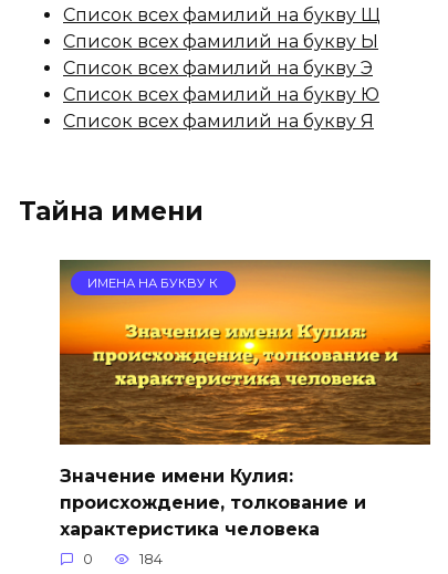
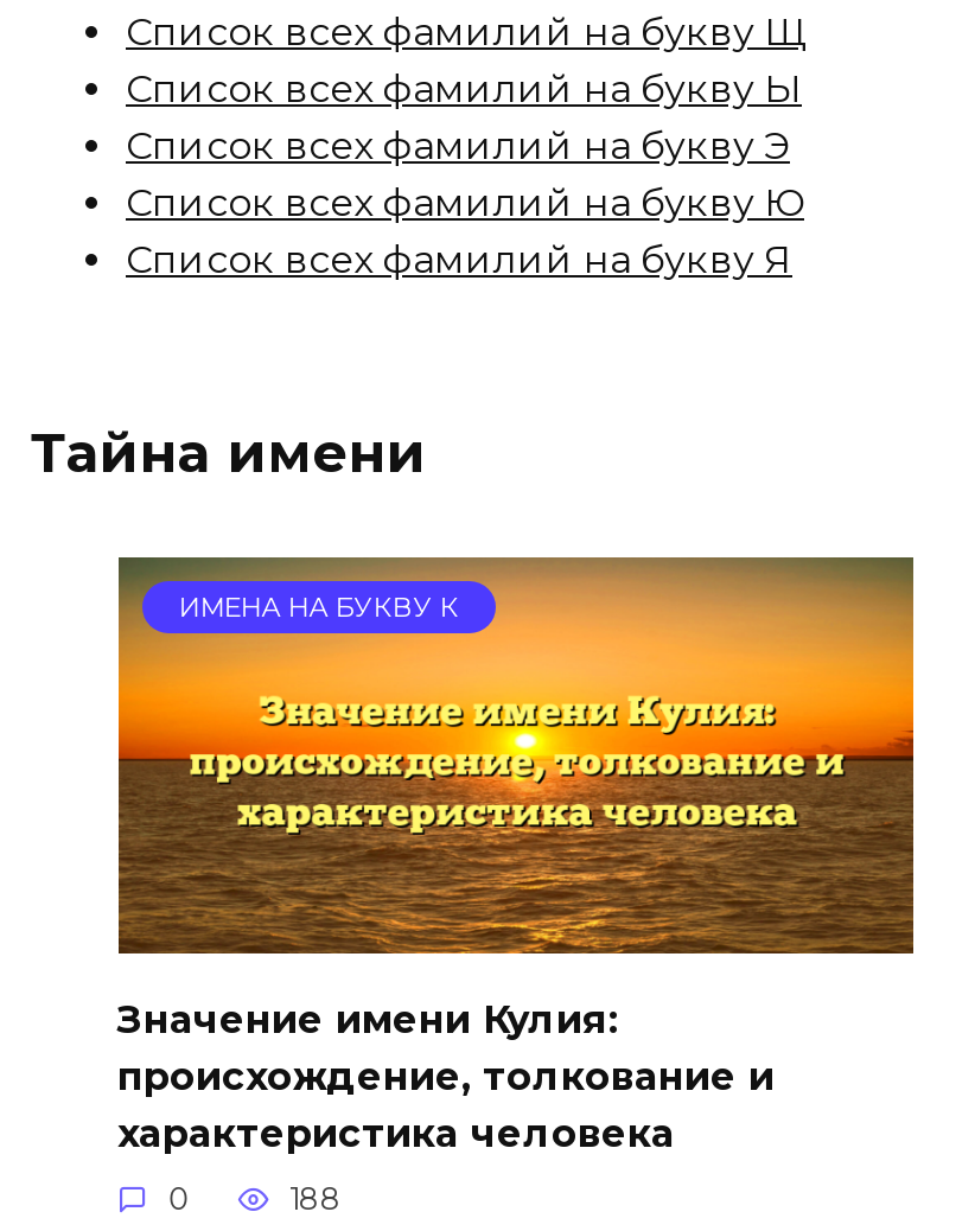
[139,551,163,568] 184 -> [289,1182,342,1218] 188

